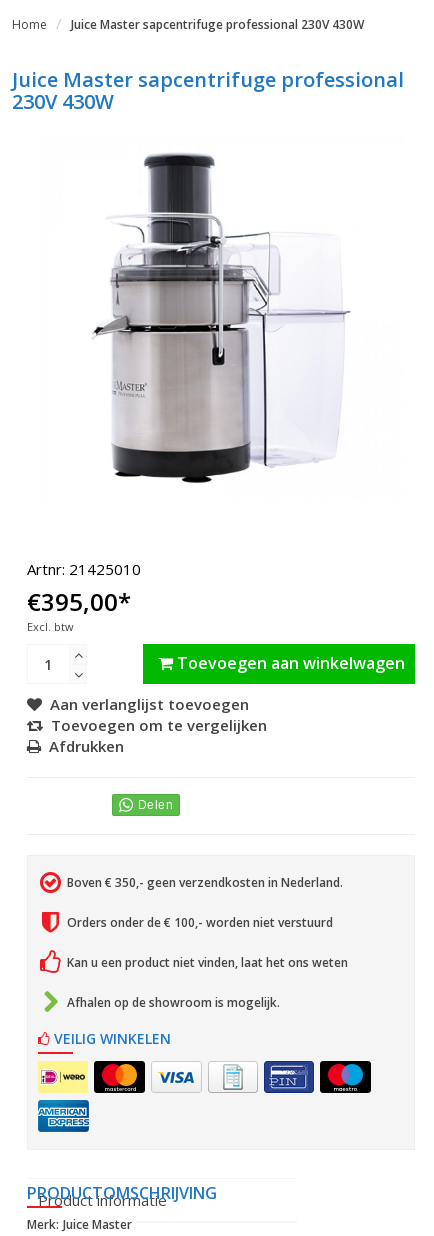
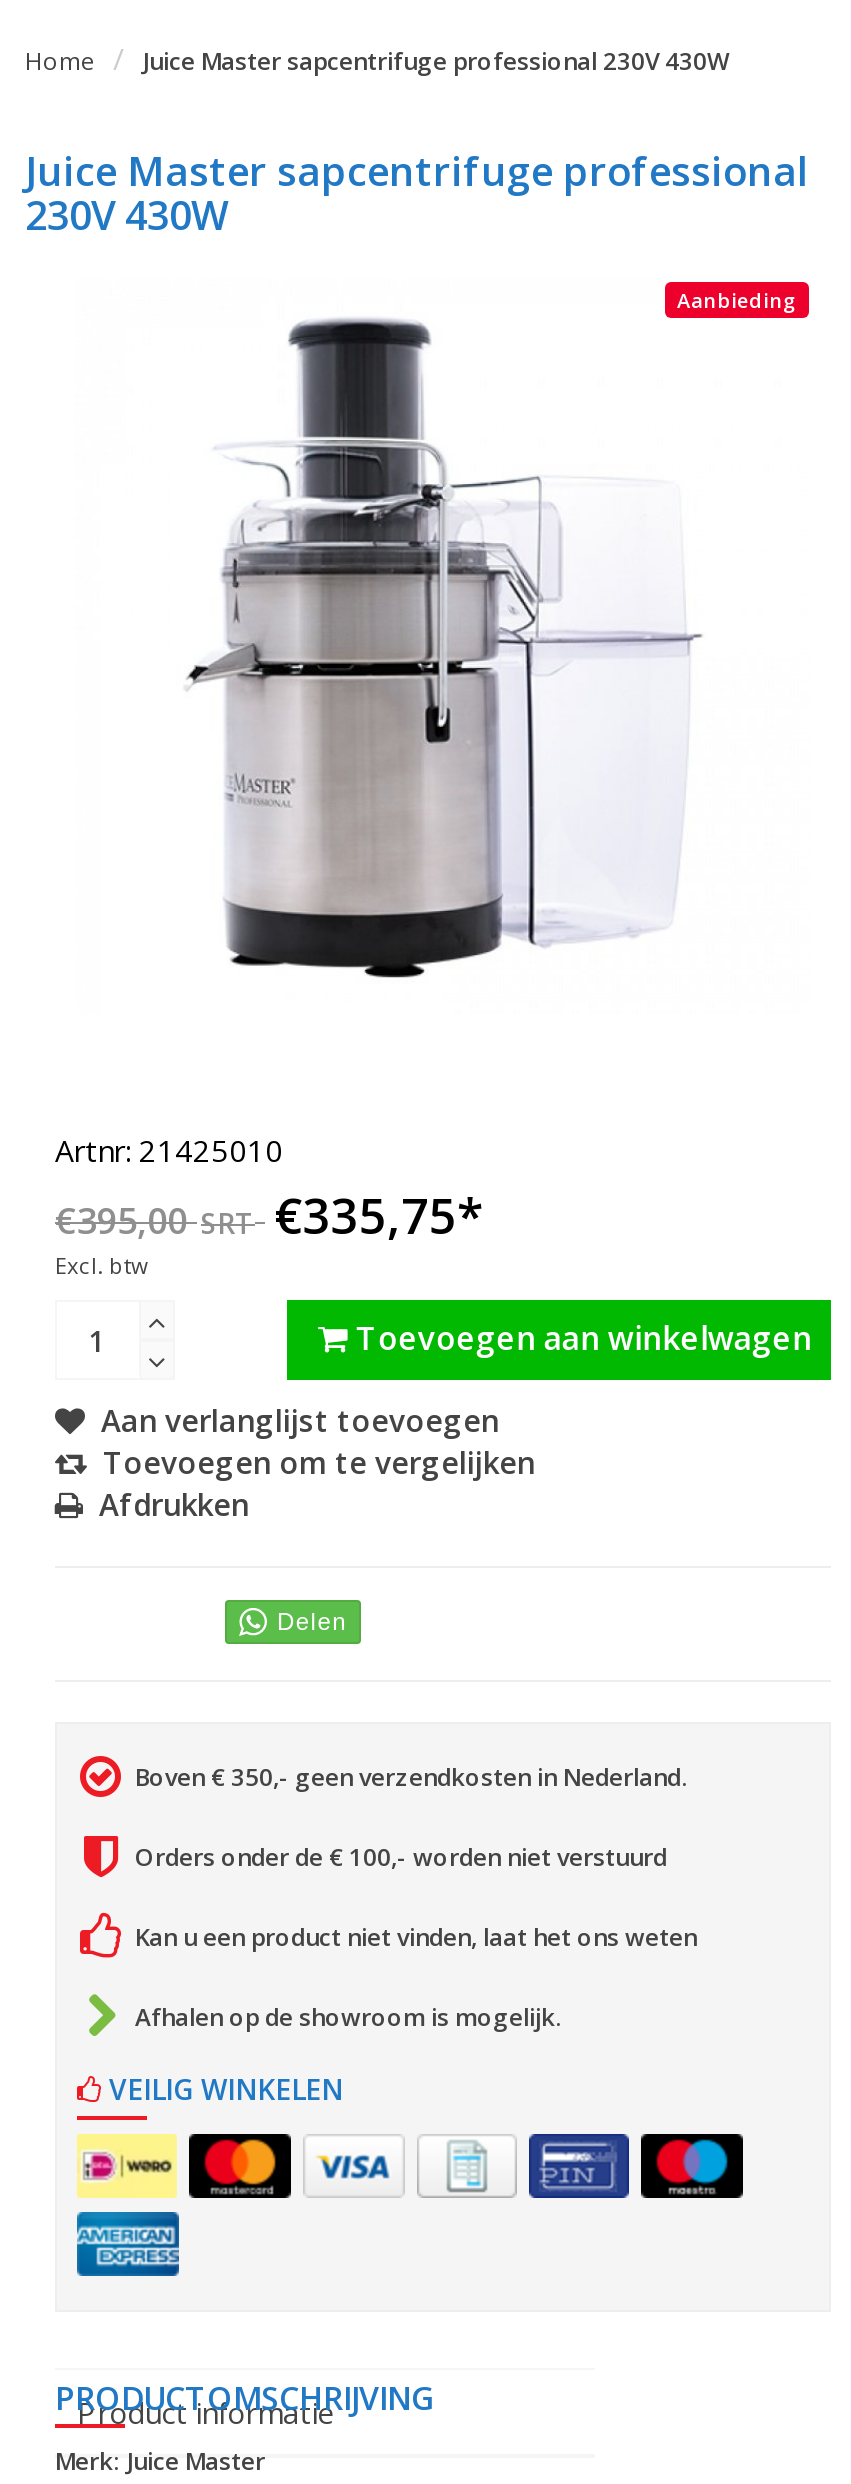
none -> [677,286,797,314] Aanbieding
[27,585,131,618] €395,00* -> [55,1182,483,1248] €395,00 SRT €335,75*

